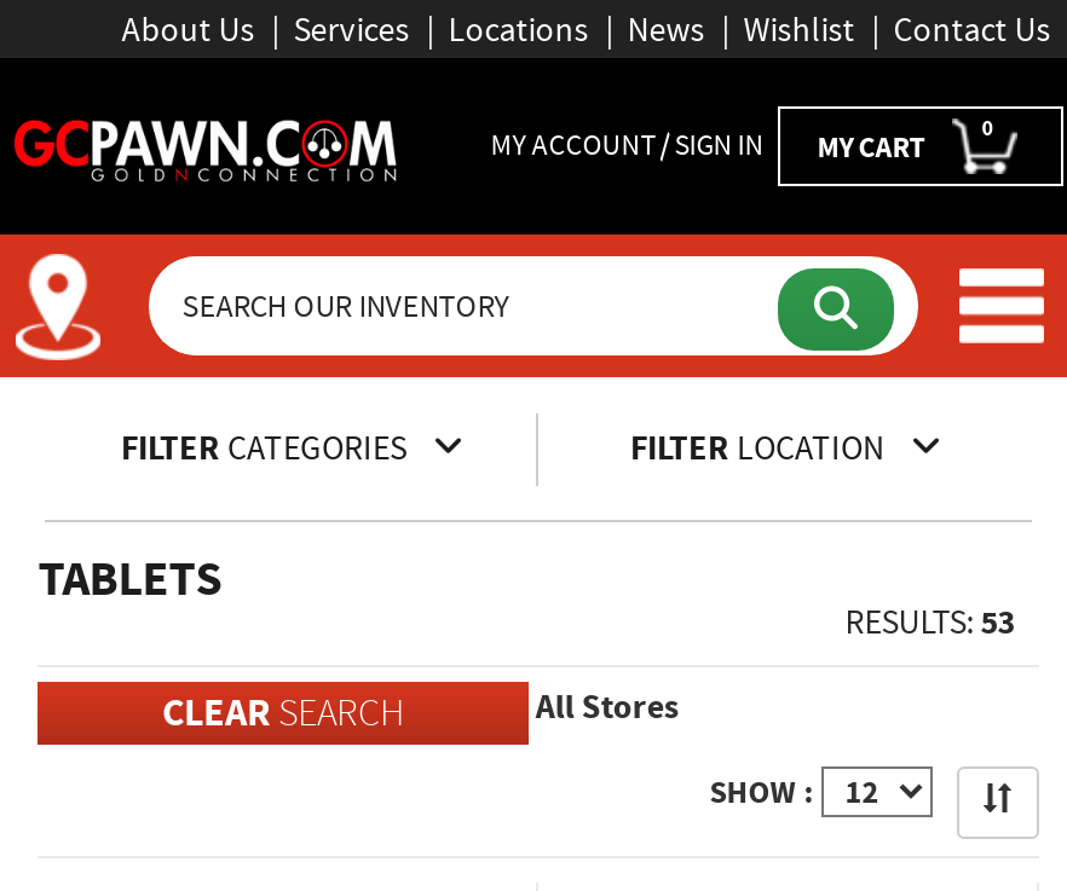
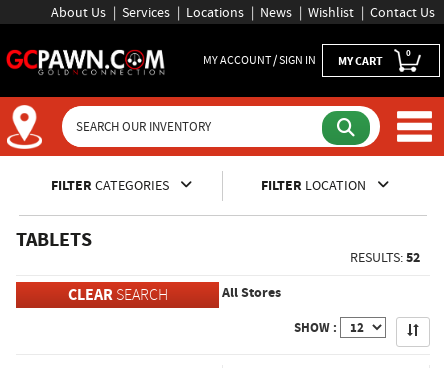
[845,600,1014,646] RESULTS: 53 -> [350,248,420,267] RESULTS: 52

